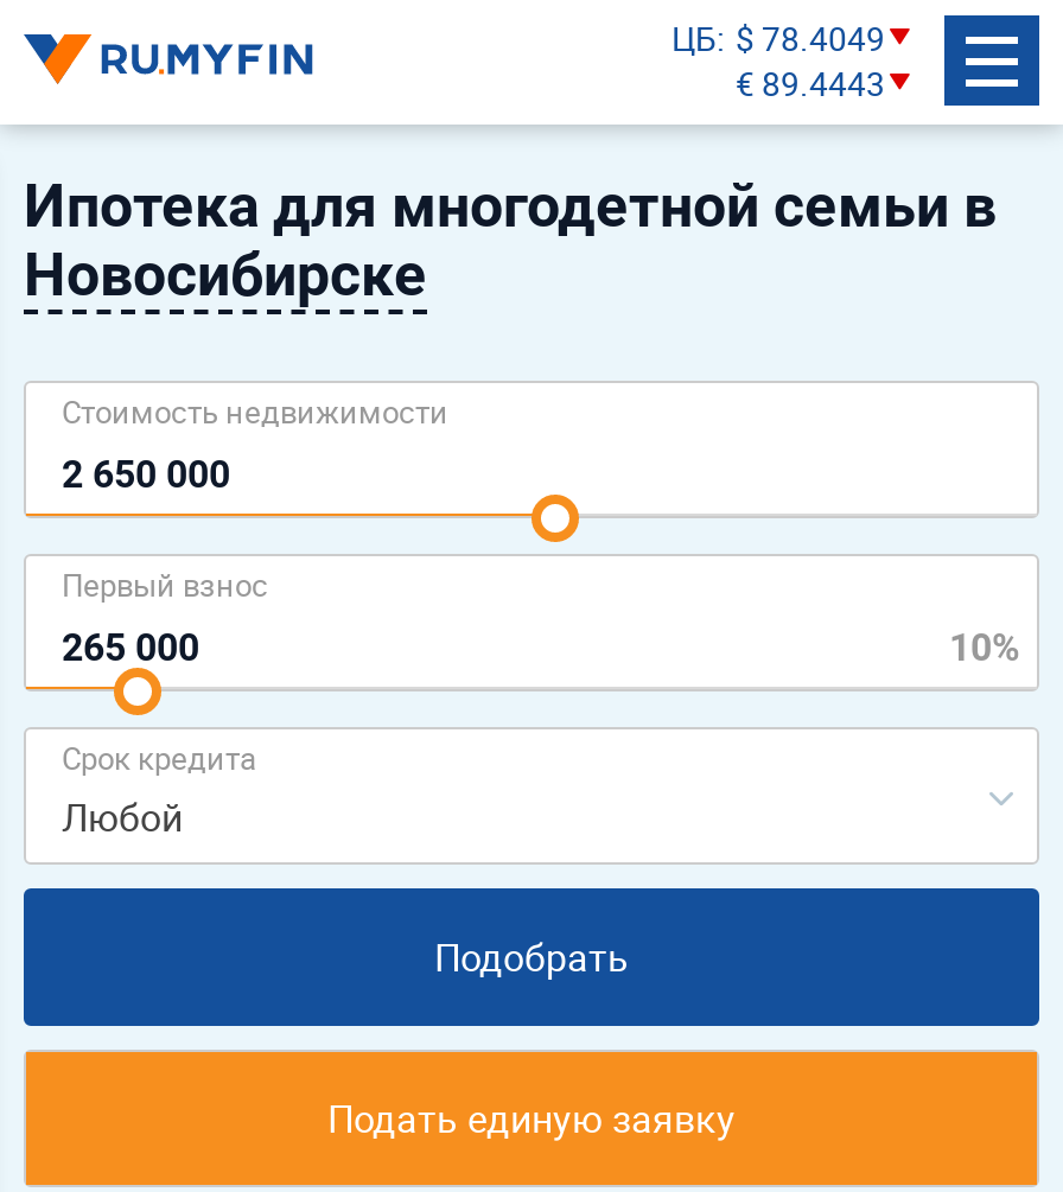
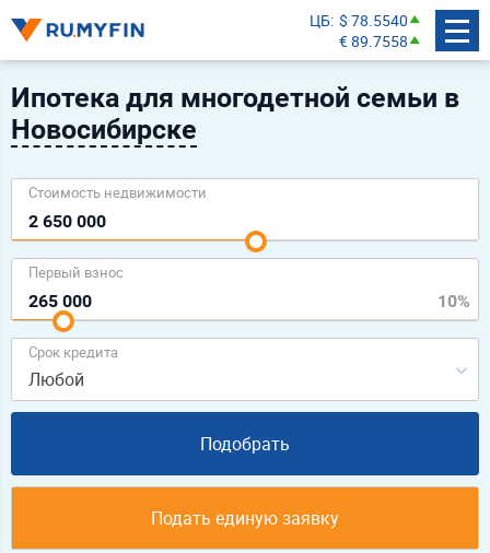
[671,14,885,59] ЦБ $ 78.4049 -> [310,9,408,30] ЦБ $ 78.5540
[736,59,885,104] € 89.4443 -> [339,30,408,51] € 89.7558

